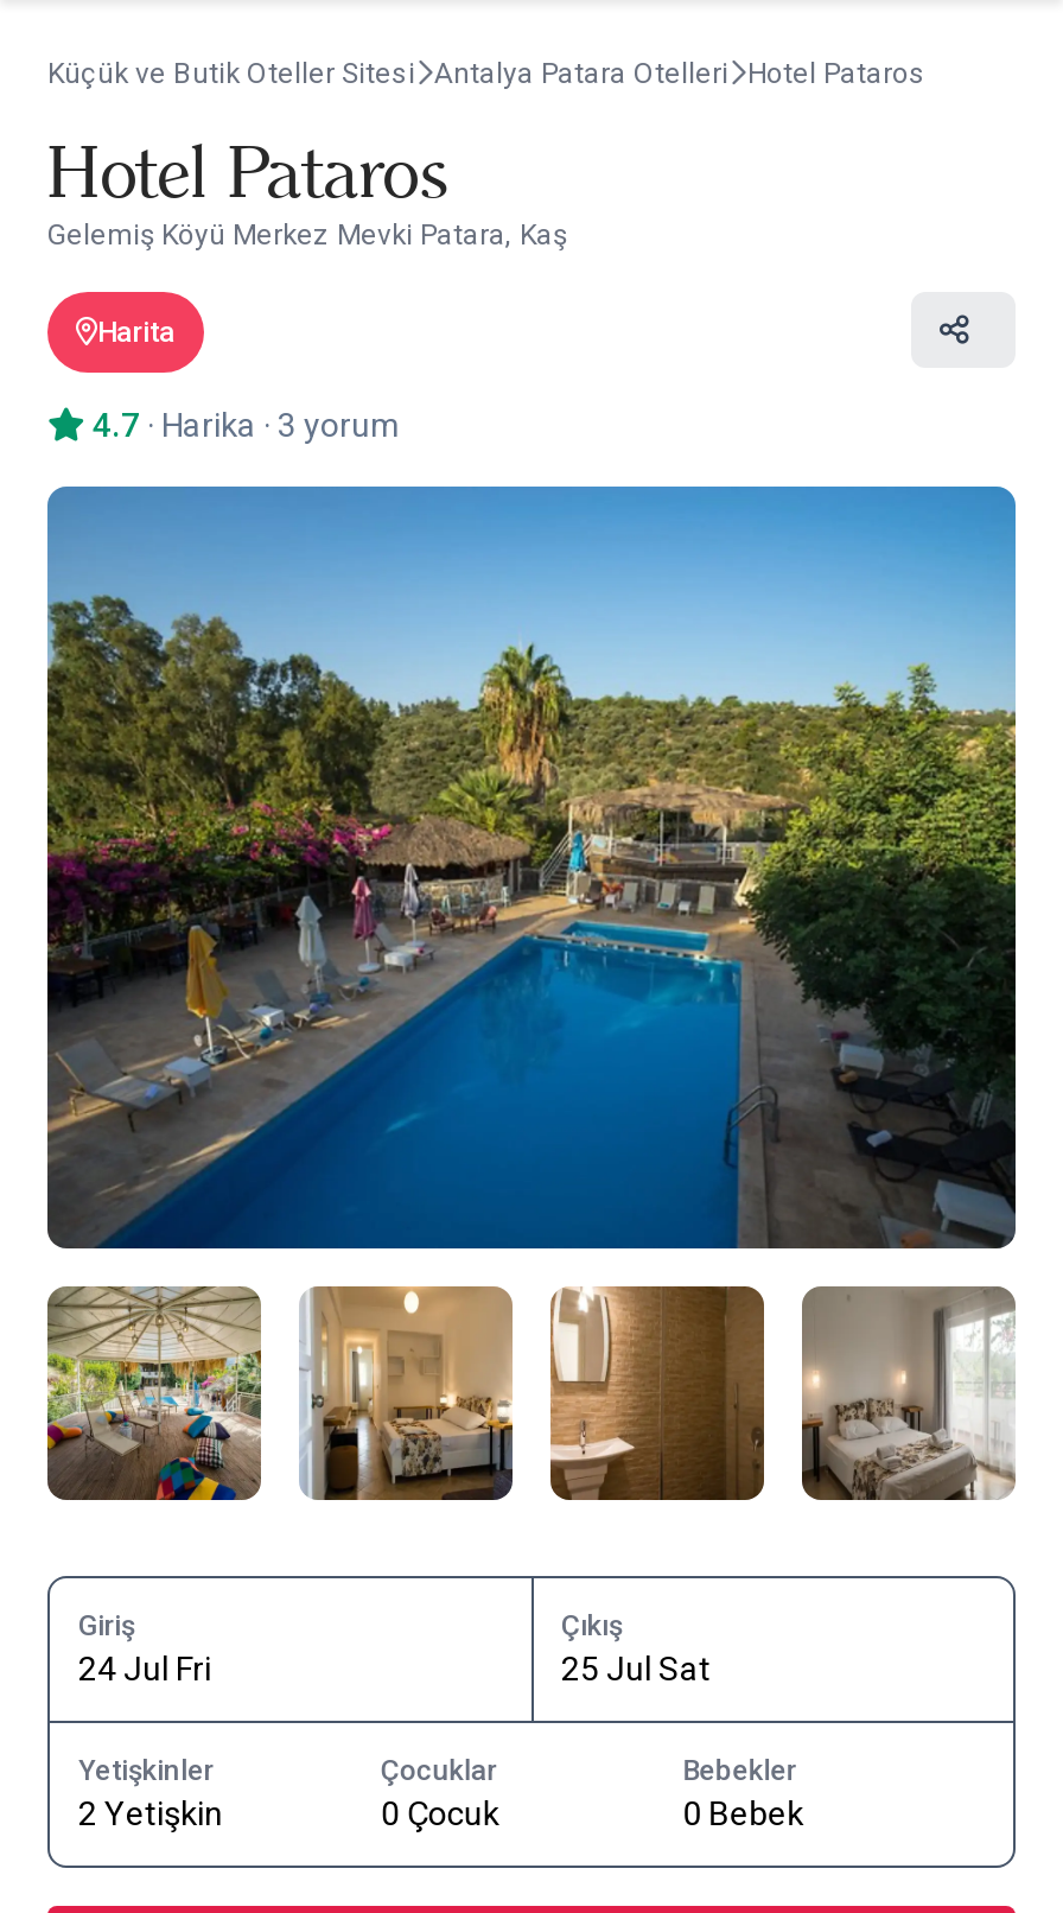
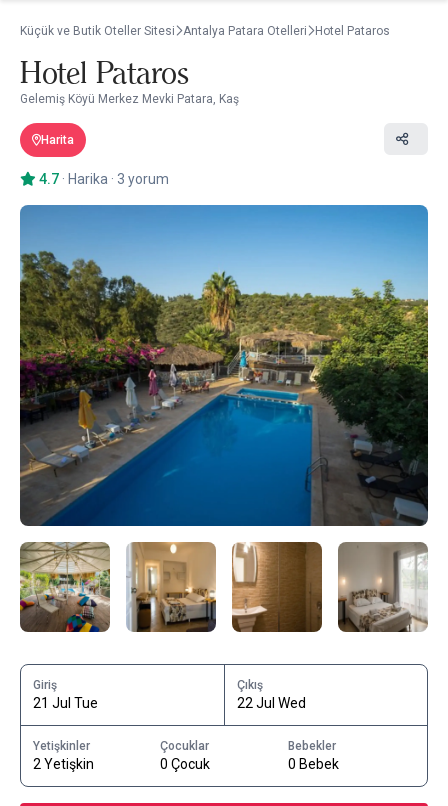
[78,1649,211,1687] 24 Jul Fri -> [33,695,98,711] 21 Jul Tue
[561,1649,711,1687] 25 Jul Sat -> [236,695,305,711] 22 Jul Wed

